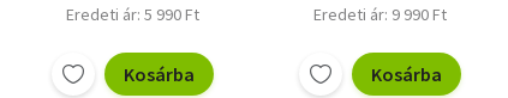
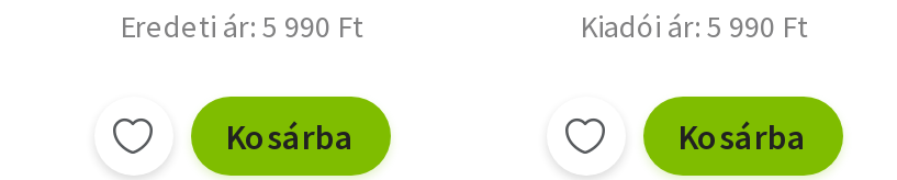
[313,4,446,26] Eredeti ár: 9 990 Ft -> [580,7,808,47] Kiadói ár: 5 990 Ft

